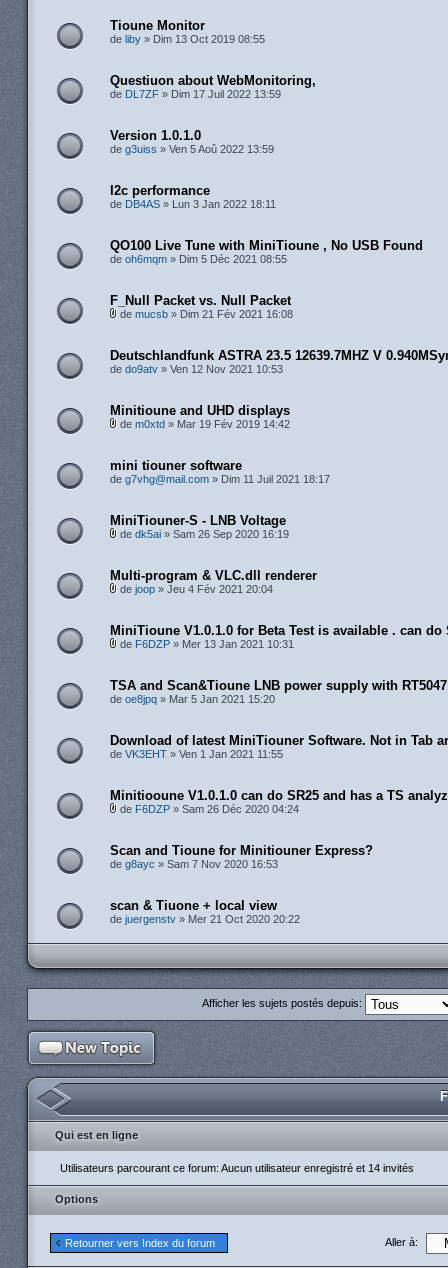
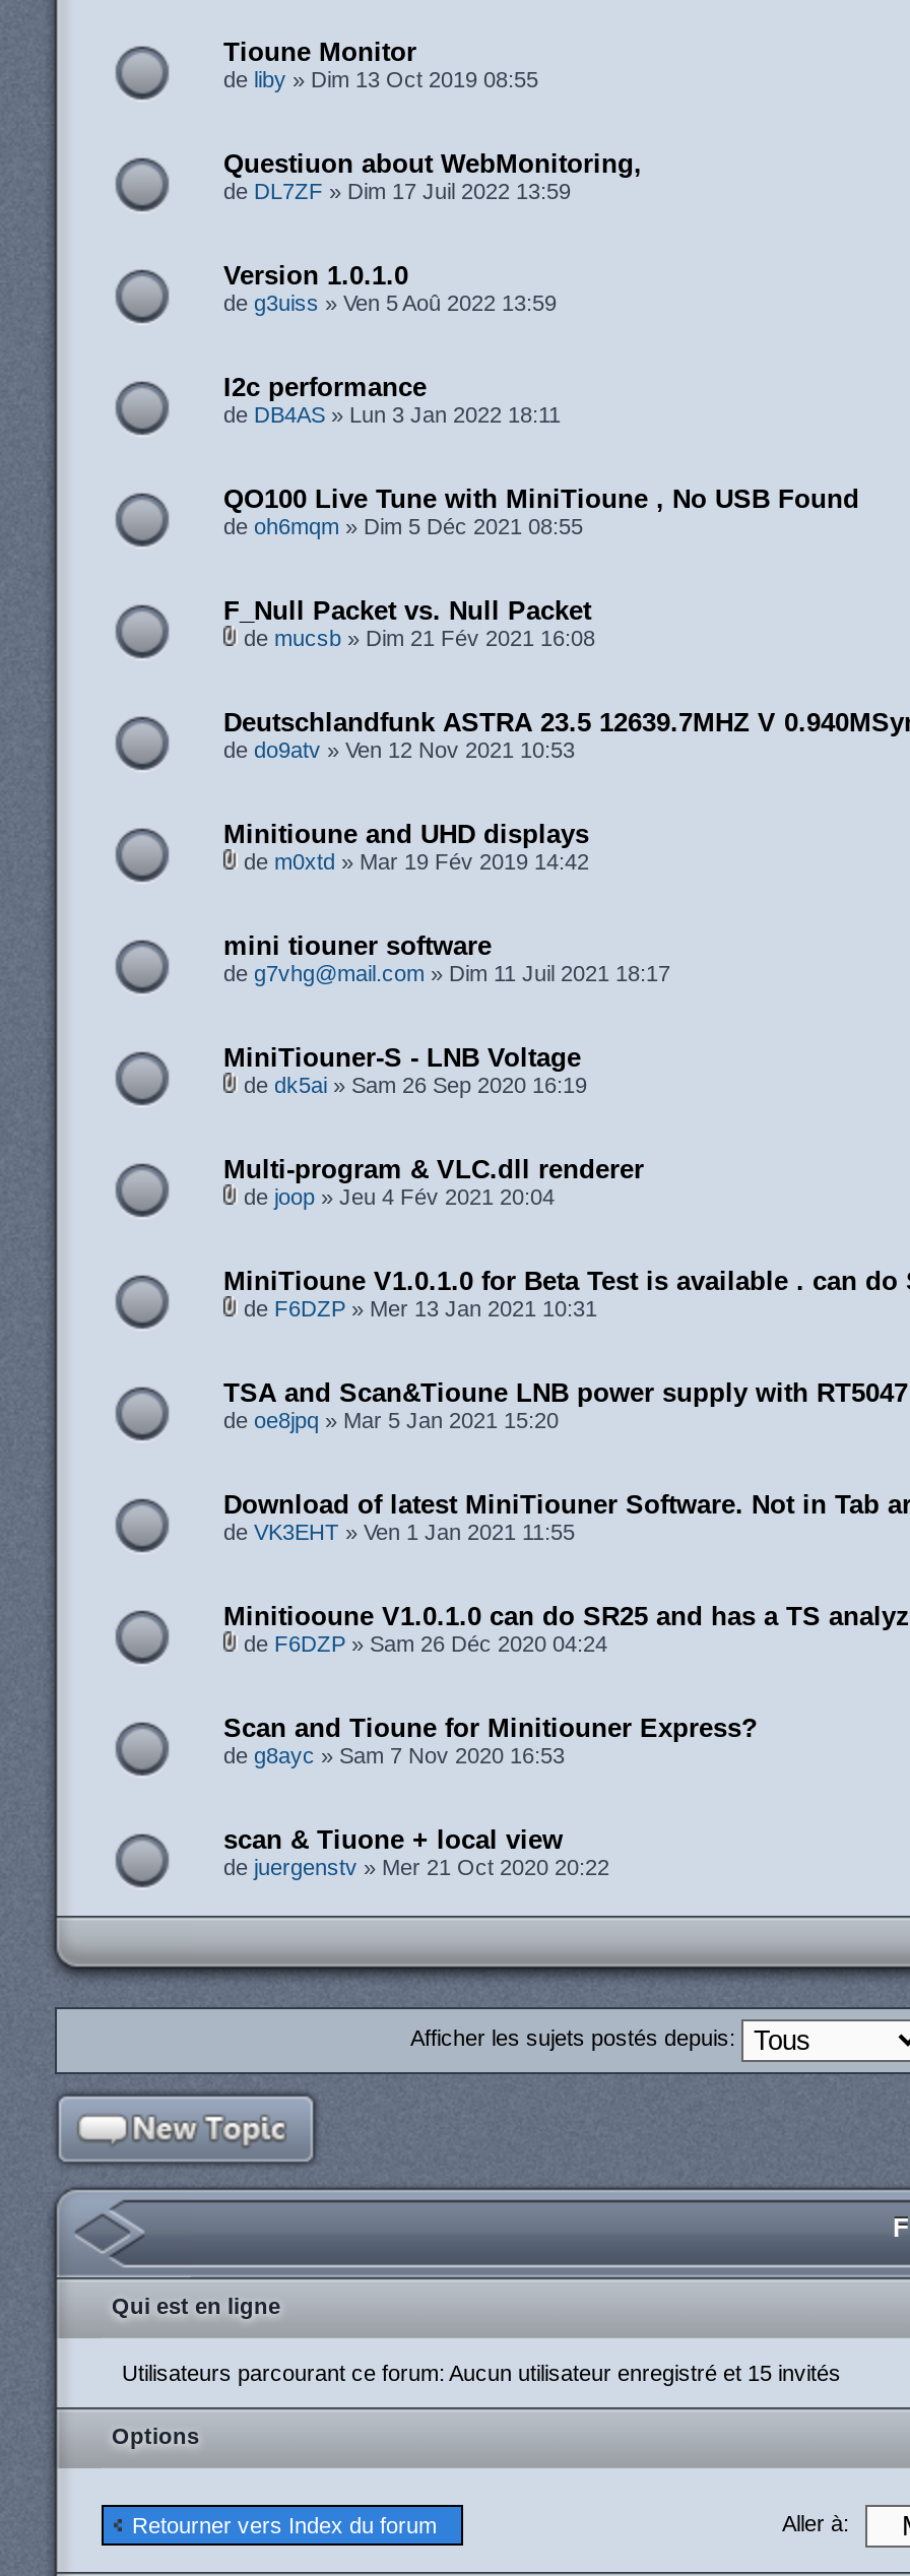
[60,1162,414,1174] Utilisateurs parcourant ce forum: Aucun utilisateur enregistré et 14 invités -> [122,2361,841,2385] Utilisateurs parcourant ce forum: Aucun utilisateur enregistré et 15 invités

